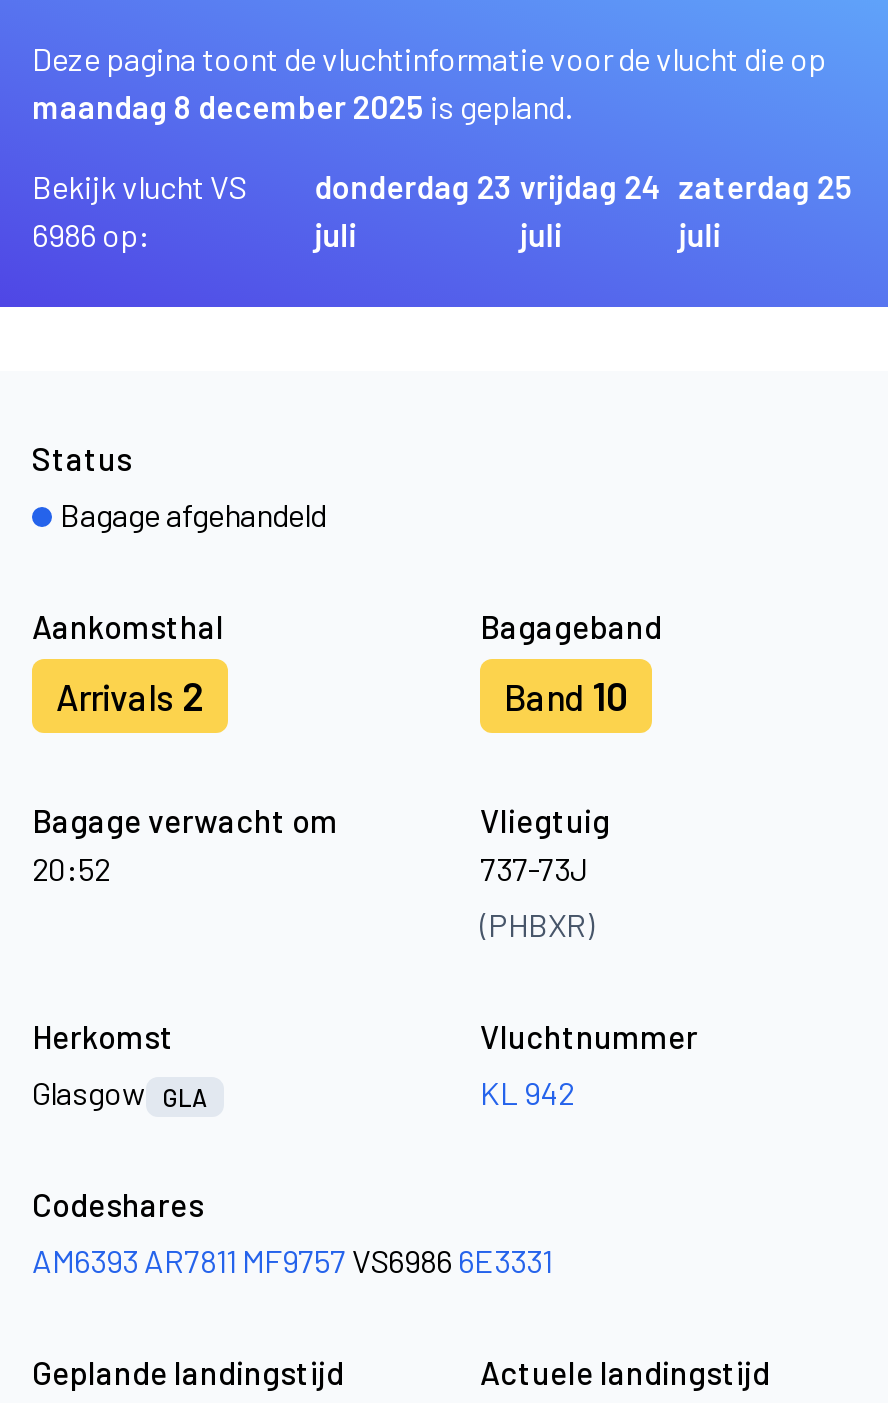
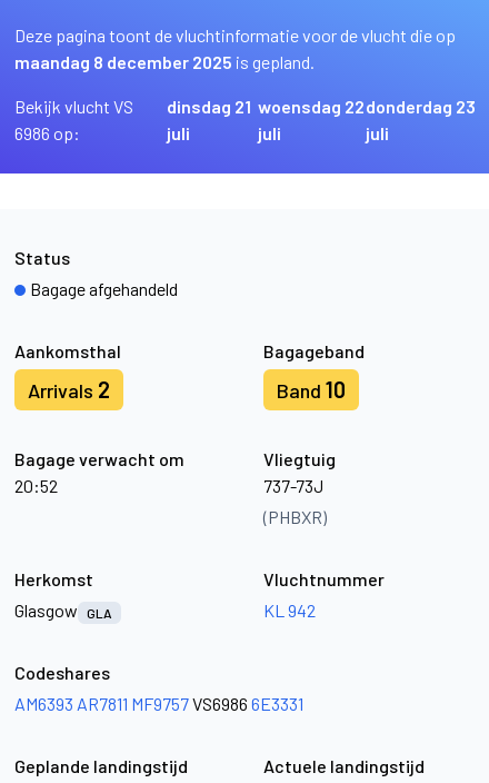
[314,167,512,205] donderdag 23 -> [167,96,252,117] dinsdag 21
[520,167,662,205] vrijdag 24 -> [257,96,364,117] woensdag 22
[679,167,853,205] zaterdag 25 -> [366,96,476,117] donderdag 23

